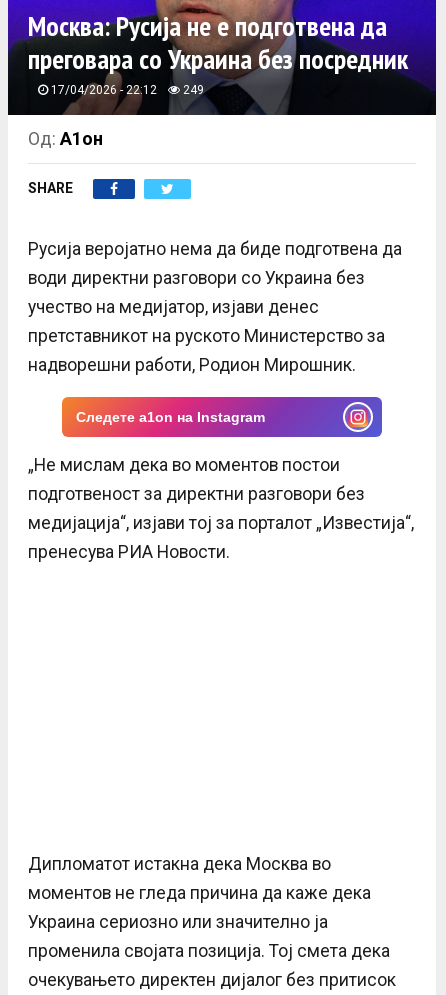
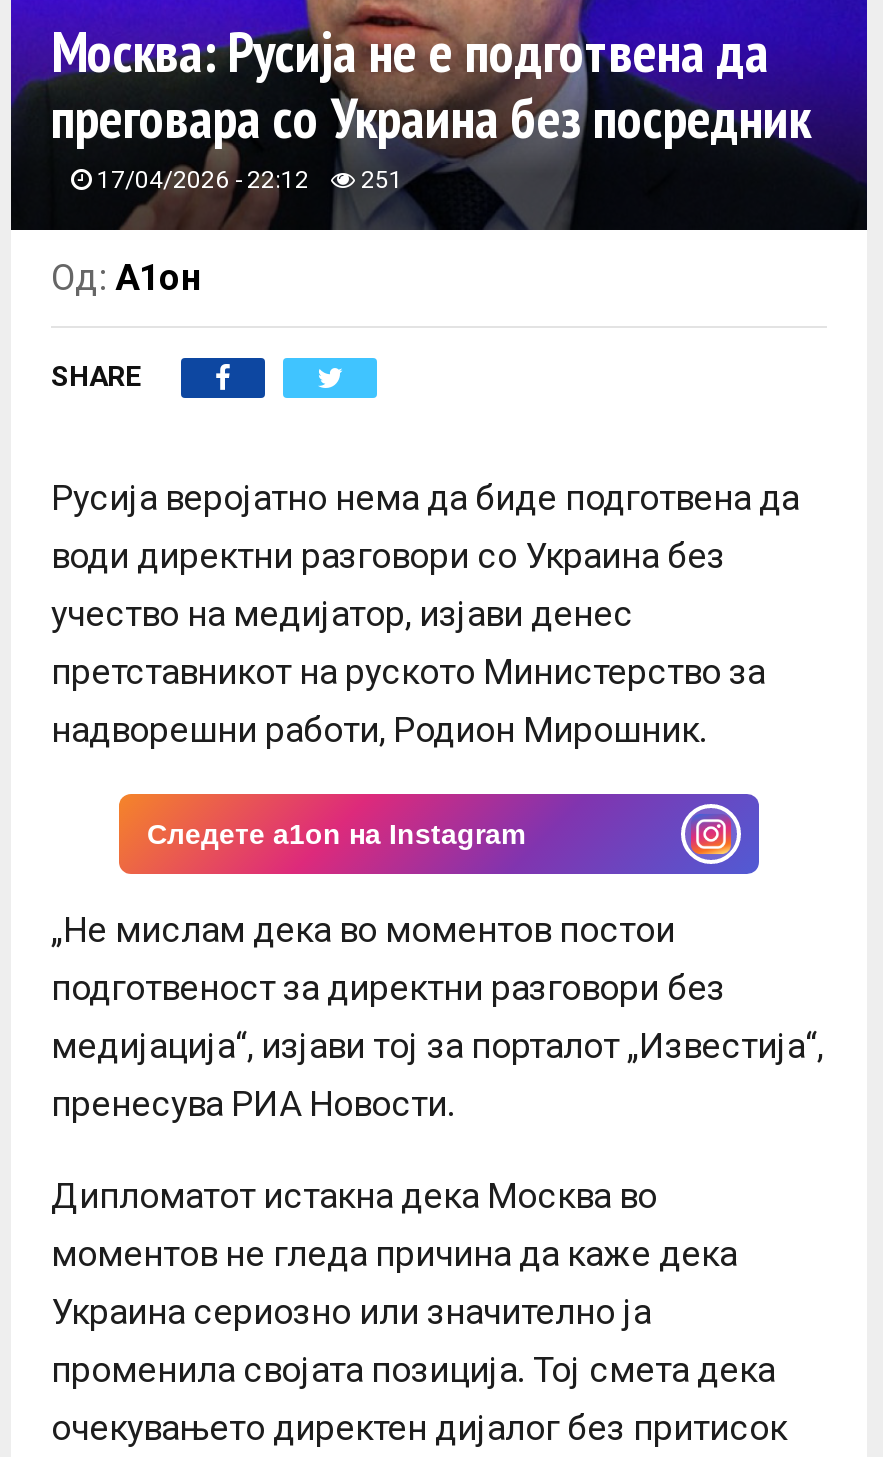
[183,83,204,97] 249 -> [361,167,403,195] 251

